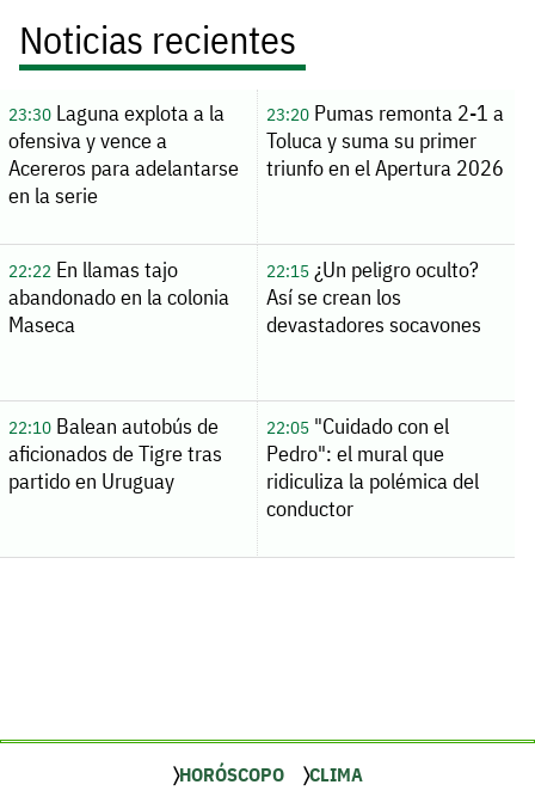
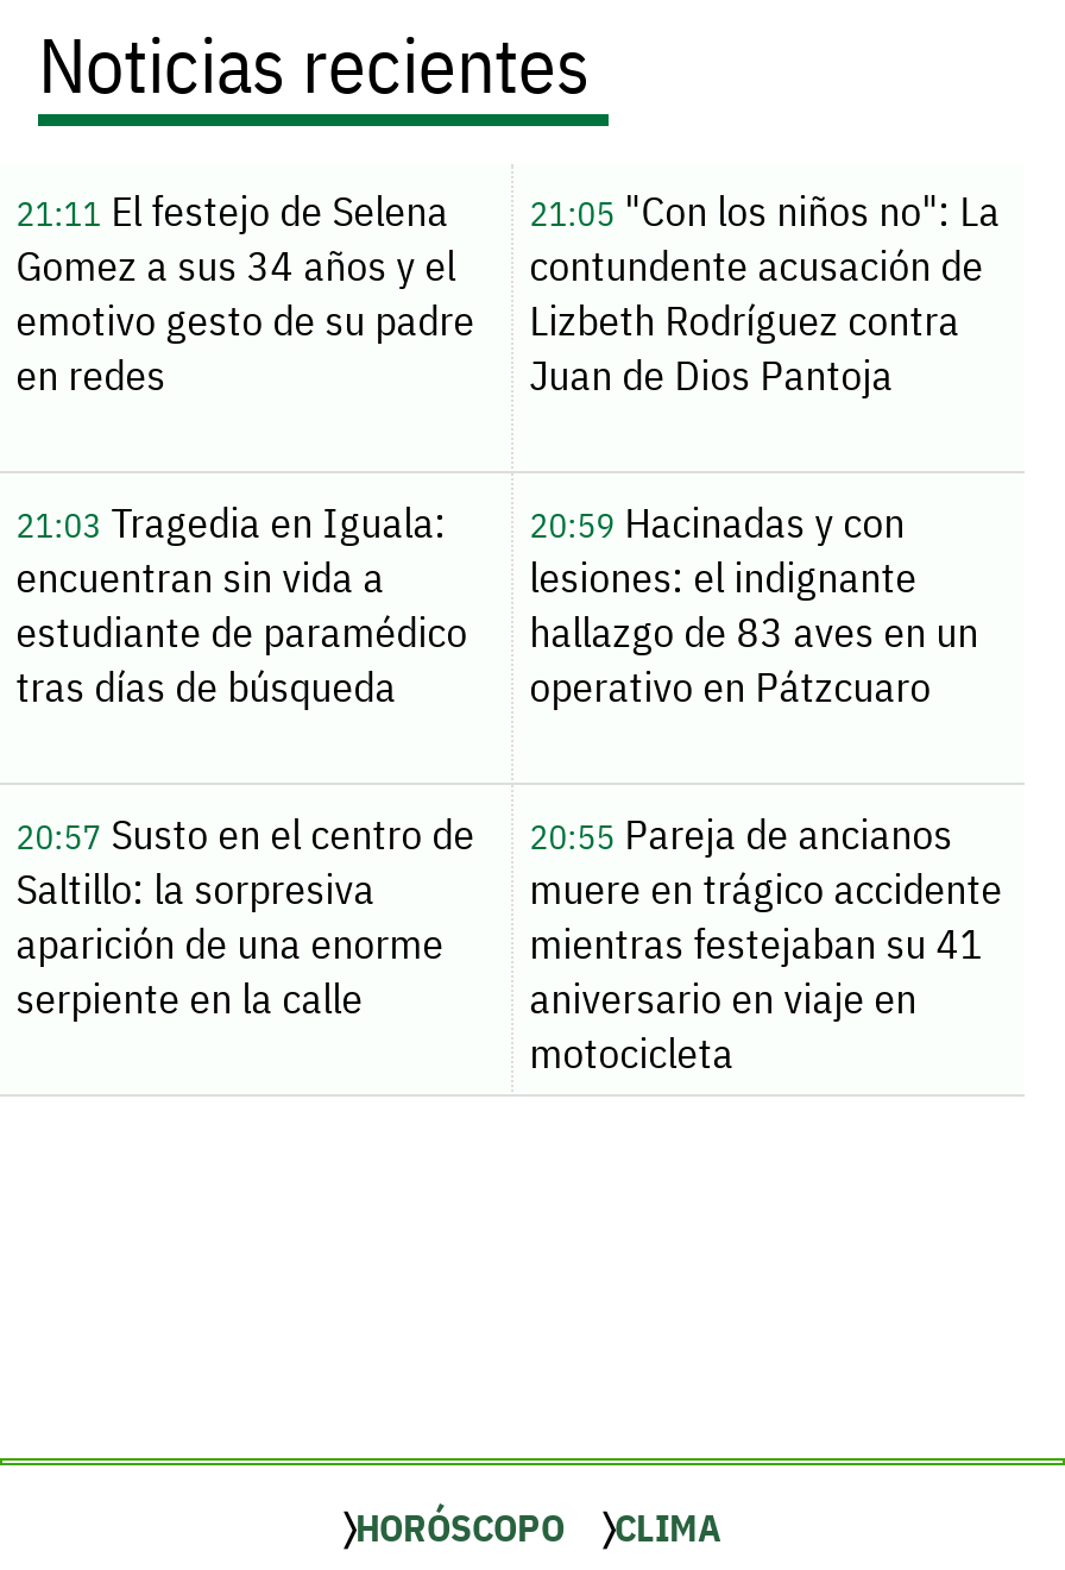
[8,100,238,210] 23:30 Laguna explota a la | ofensiva y vence a | Acereros para adelantarse | en la serie -> [16,184,475,403] 21:11 El festejo de Selena | Gomez a sus 34 años y el | emotivo gesto de su padre | en redes
[266,100,504,182] 23:20 Pumas remonta 2-1 a | Toluca y suma su primer | triunfo en el Apertura 2026 -> [530,184,1000,403] 21:05 "Con los niños no": La | contundente acusación de | Lizbeth Rodríguez contra | Juan de Dios Pantoja
[8,256,229,339] 22:22 En llamas tajo | abandonado en la colonia | Maseca -> [16,496,468,715] 21:03 Tragedia en Iguala: | encuentran sin vida a | estudiante de paramédico | tras días de búsqueda
[266,256,481,339] 22:15 ¿Un peligro oculto? | Así se crean los | devastadores socavones -> [530,496,979,715] 20:59 Hacinadas y con | lesiones: el indignante | hallazgo de 83 aves en un | operativo en Pátzcuaro
[8,413,222,495] 22:10 Balean autobús de | aficionados de Tigre tras | partido en Uruguay -> [16,807,475,1026] 20:57 Susto en el centro de | Saltillo: la sorpresiva | aparición de una enorme | serpiente en la calle
[266,413,479,523] 22:05 "Cuidado con el | Pedro": el mural que | ridiculiza la polémica del | conductor -> [530,807,1003,1081] 20:55 Pareja de ancianos | muere en trágico accidente | mientras festejaban su 41 | aniversario en viaje en | motocicleta

